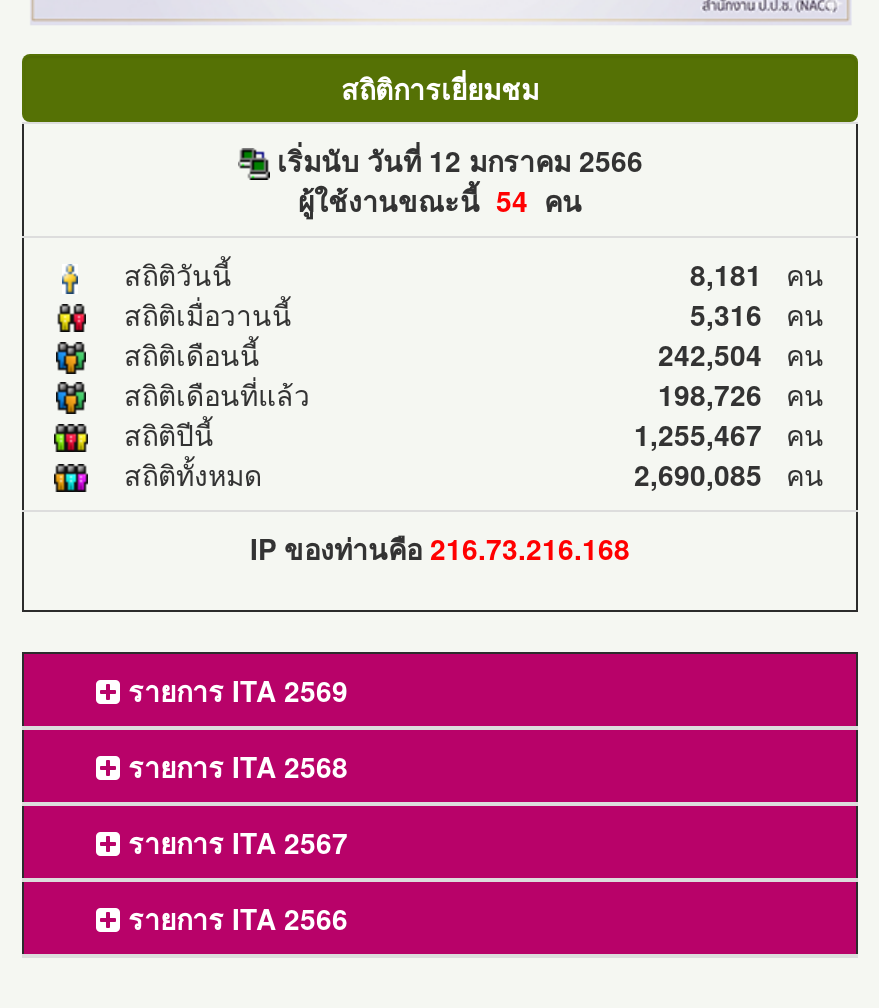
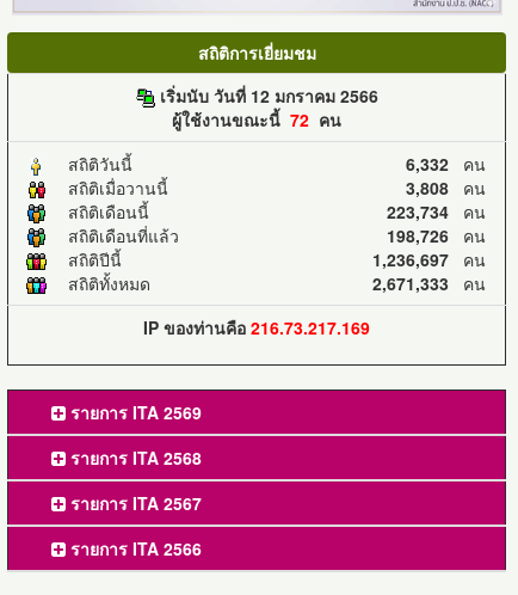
[298,180,582,220] ผู้ใช้งานขณะนี้54คน -> [172,108,341,132] ผู้ใช้งานขณะนี้72คน
[690,254,840,294] 8,181คน -> [406,152,495,176] 6,332คน
[690,294,840,334] 5,316คน -> [406,176,495,199] 3,808คน
[658,334,840,374] 242,504คน -> [387,199,495,223] 223,734คน
[634,414,840,454] 1,255,467คน -> [372,247,495,271] 1,236,697คน
[634,454,840,494] 2,690,085คน -> [372,271,495,295] 2,671,333คน
[250,528,630,568] IP ของท่านคือ216.73.216.168 -> [143,315,370,339] IP ของท่านคือ216.73.217.169

